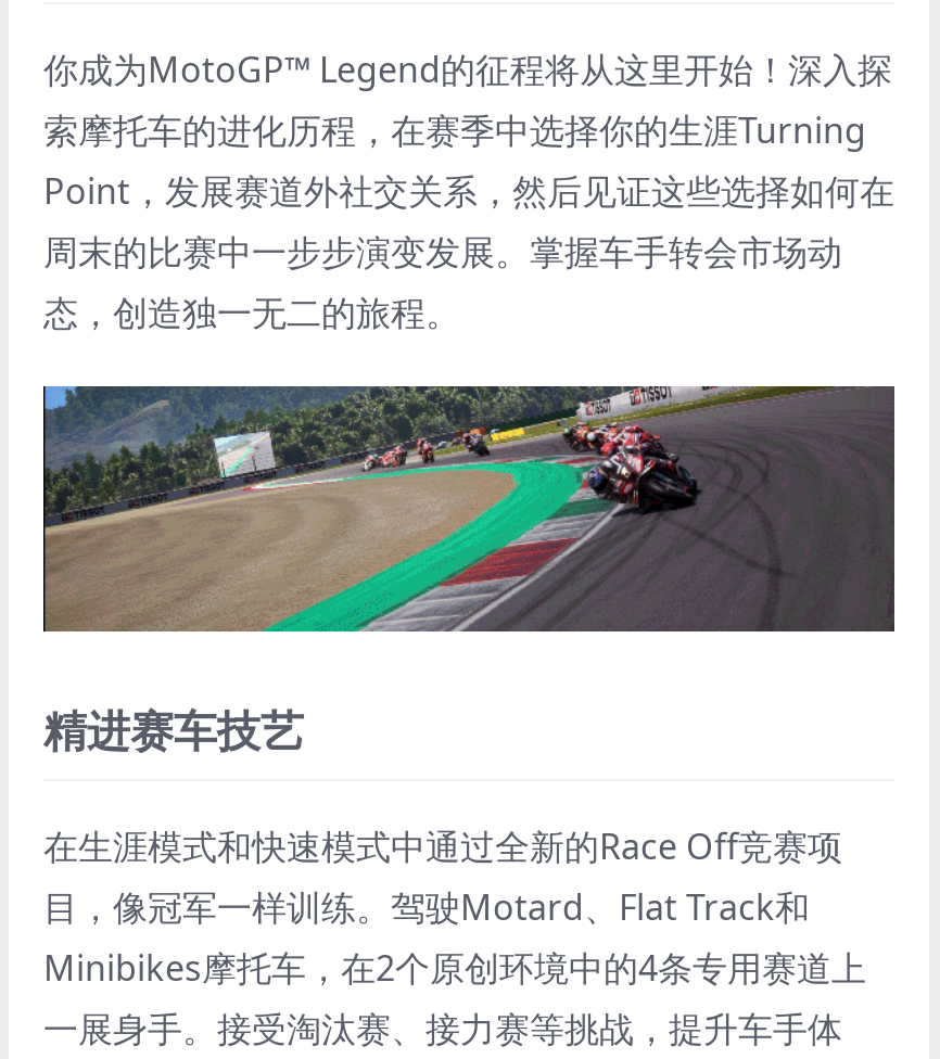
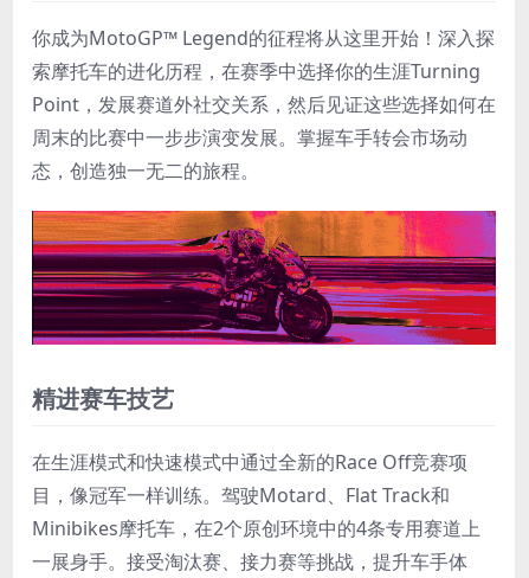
[43,384,897,634] [image] -> [32,210,497,346] [image]

